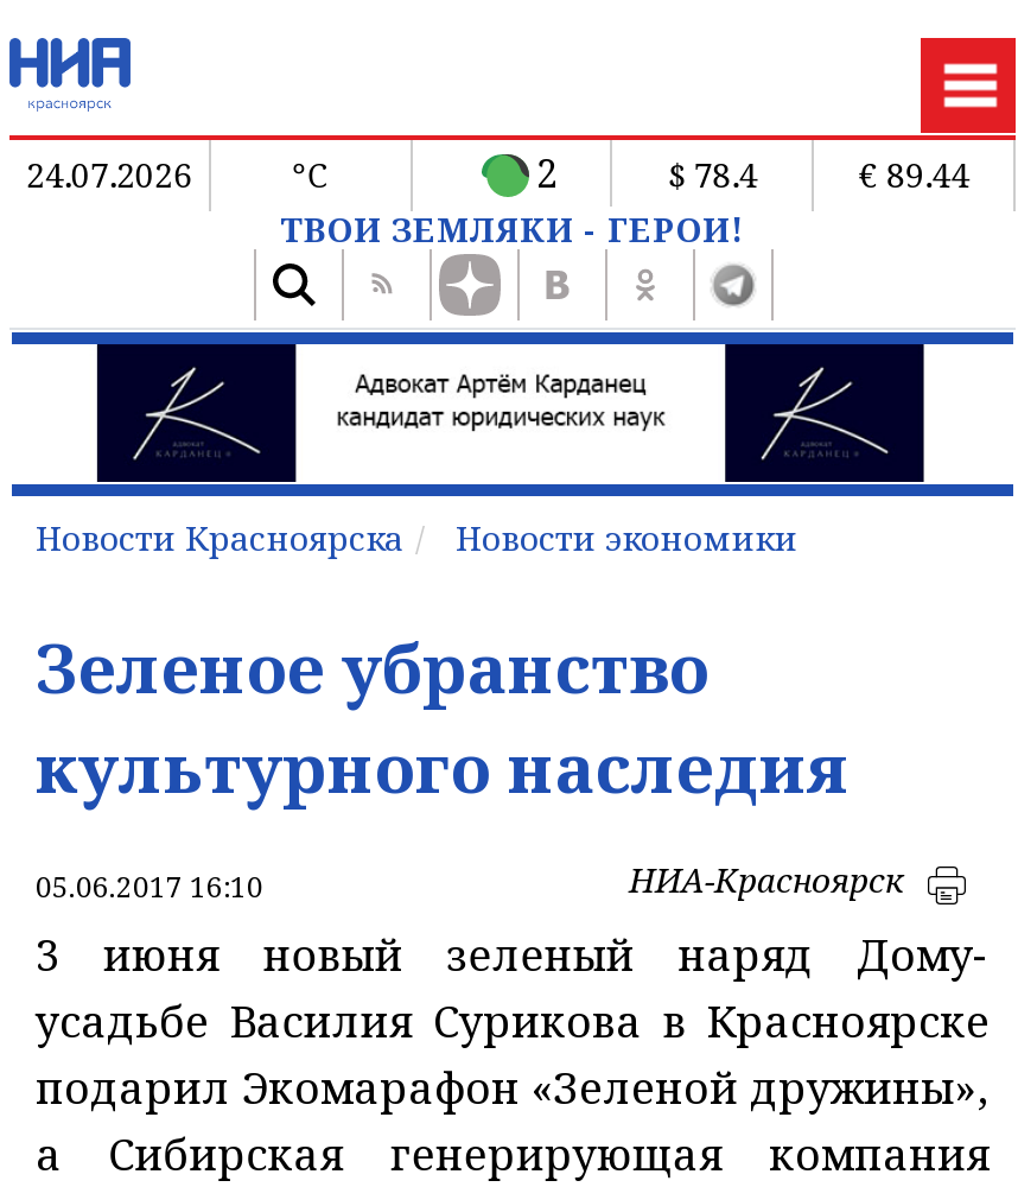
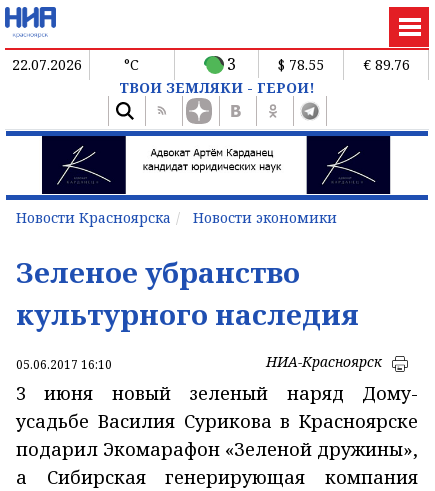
[26,151,192,196] 24.07.2026 -> [12,54,82,73] 22.07.2026
[536,146,558,198] 2 -> [227,52,236,74] 3
[668,151,758,196] $ 78.4 -> [278,54,324,73] $ 78.55
[858,151,970,196] € 89.44 -> [363,54,410,73] € 89.76

